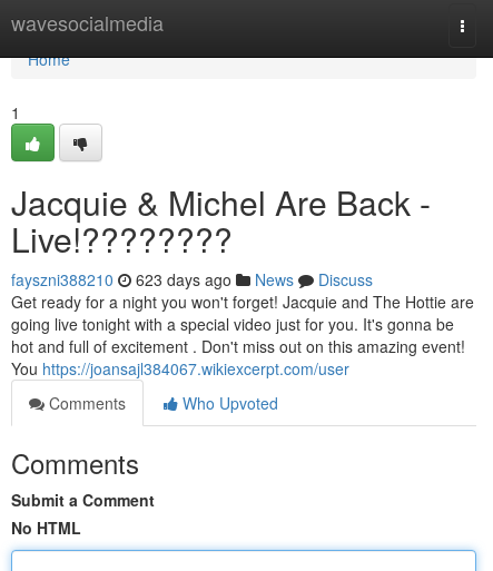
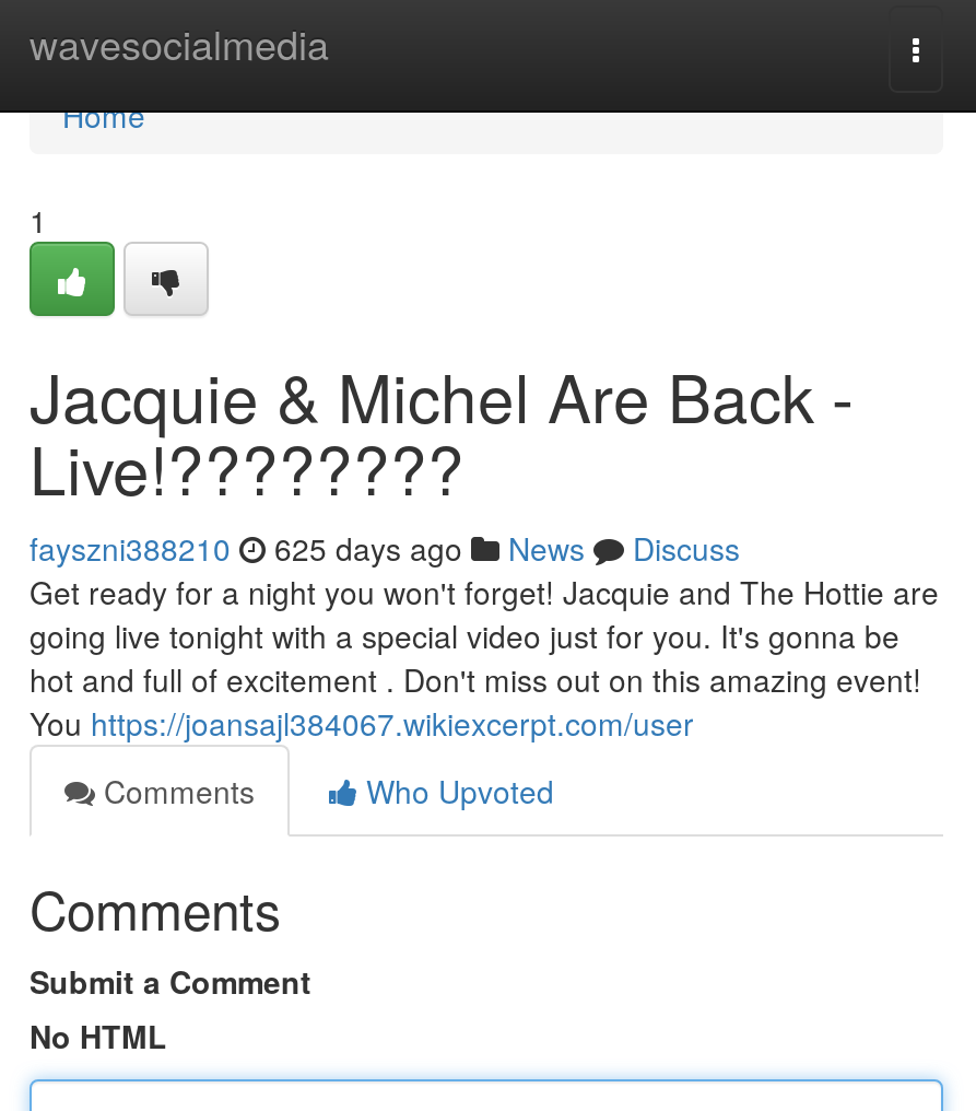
[11,268,373,291] fayszni388210 623 days ago News Discuss -> [30,526,740,570] fayszni388210 625 days ago News Discuss

